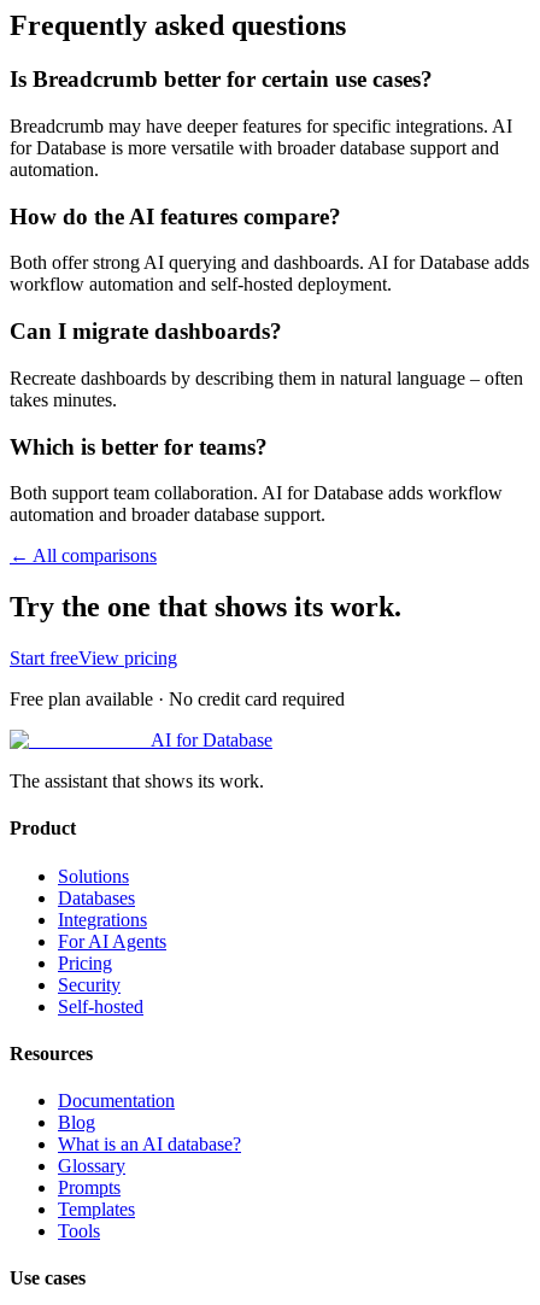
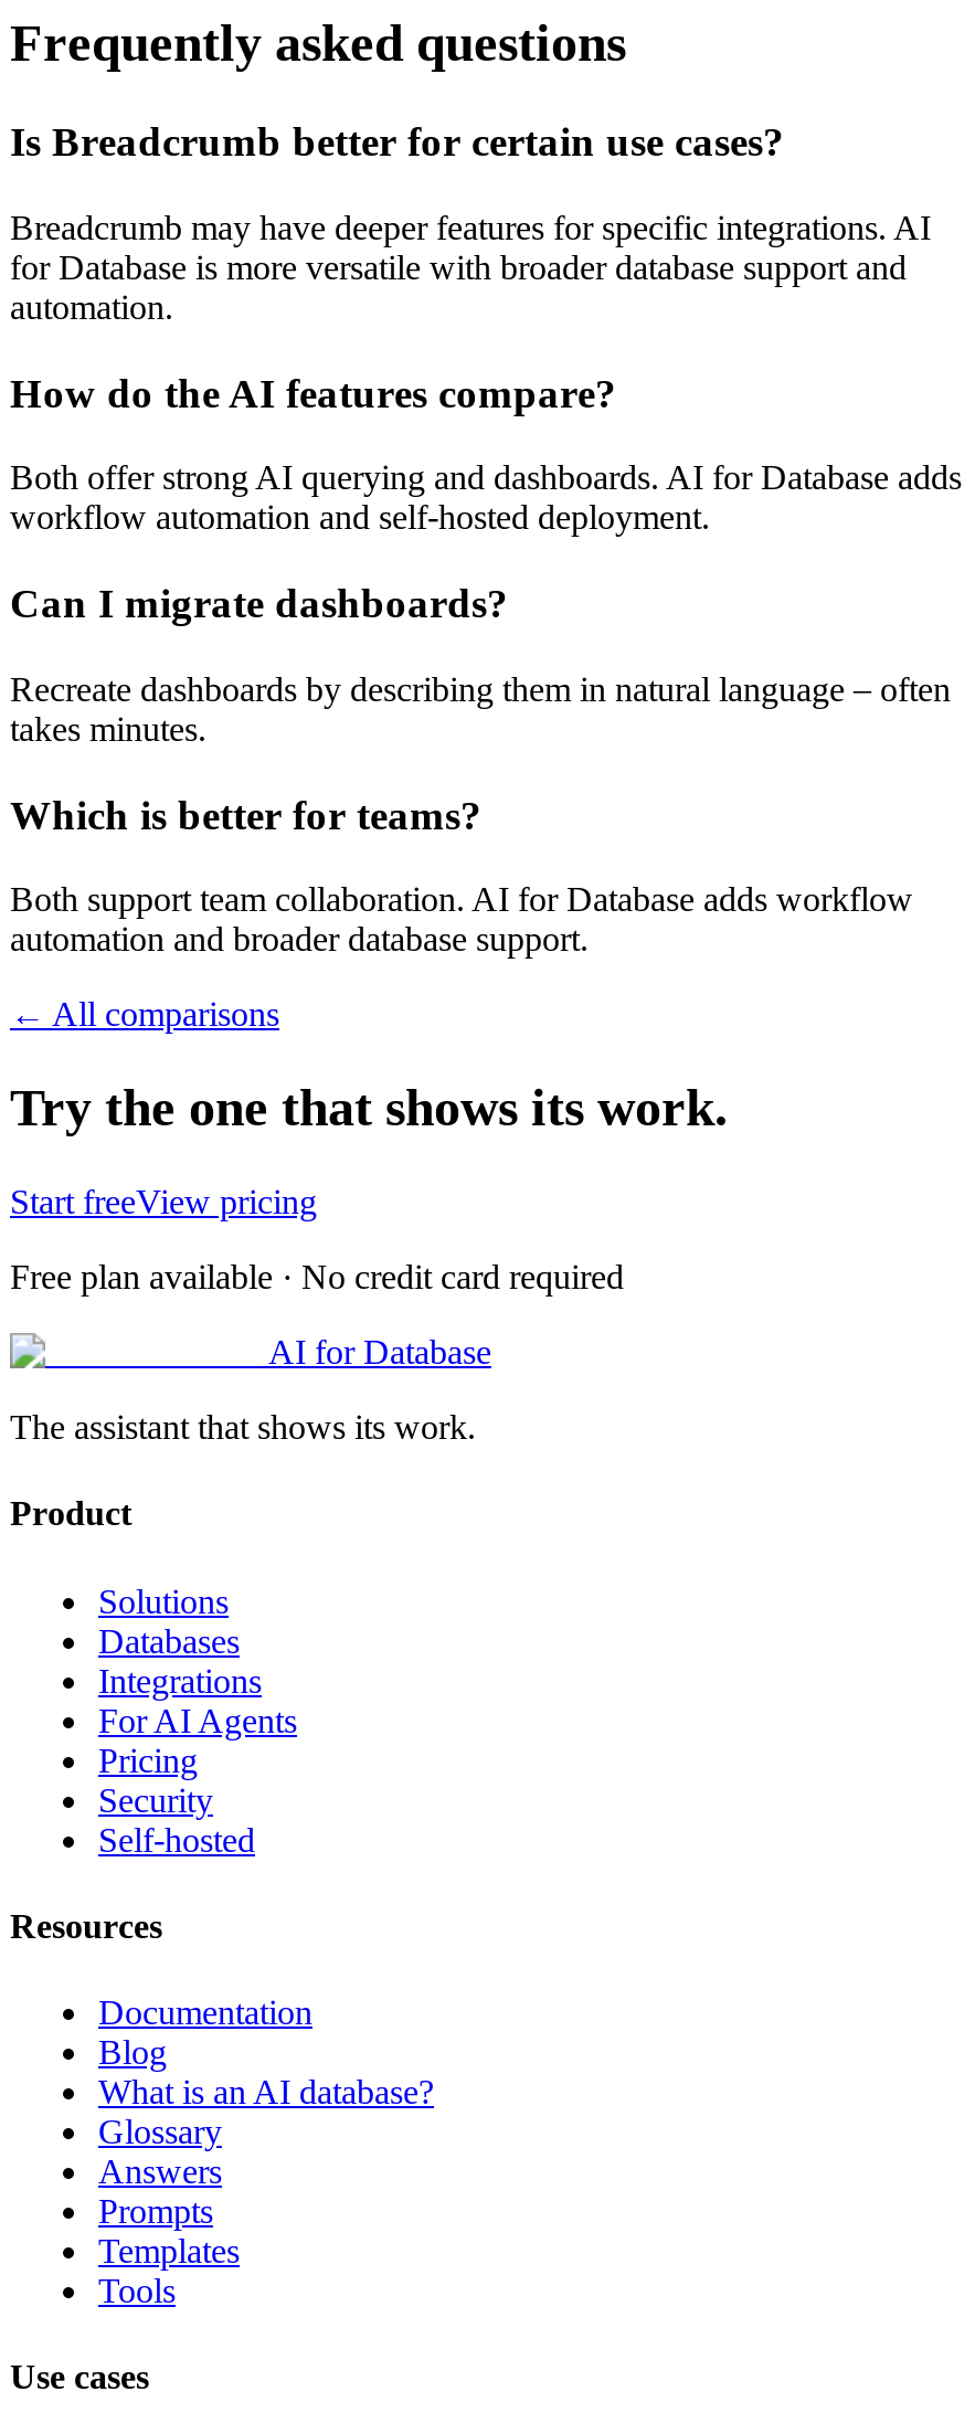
none -> [98,2153,222,2190] Answers

